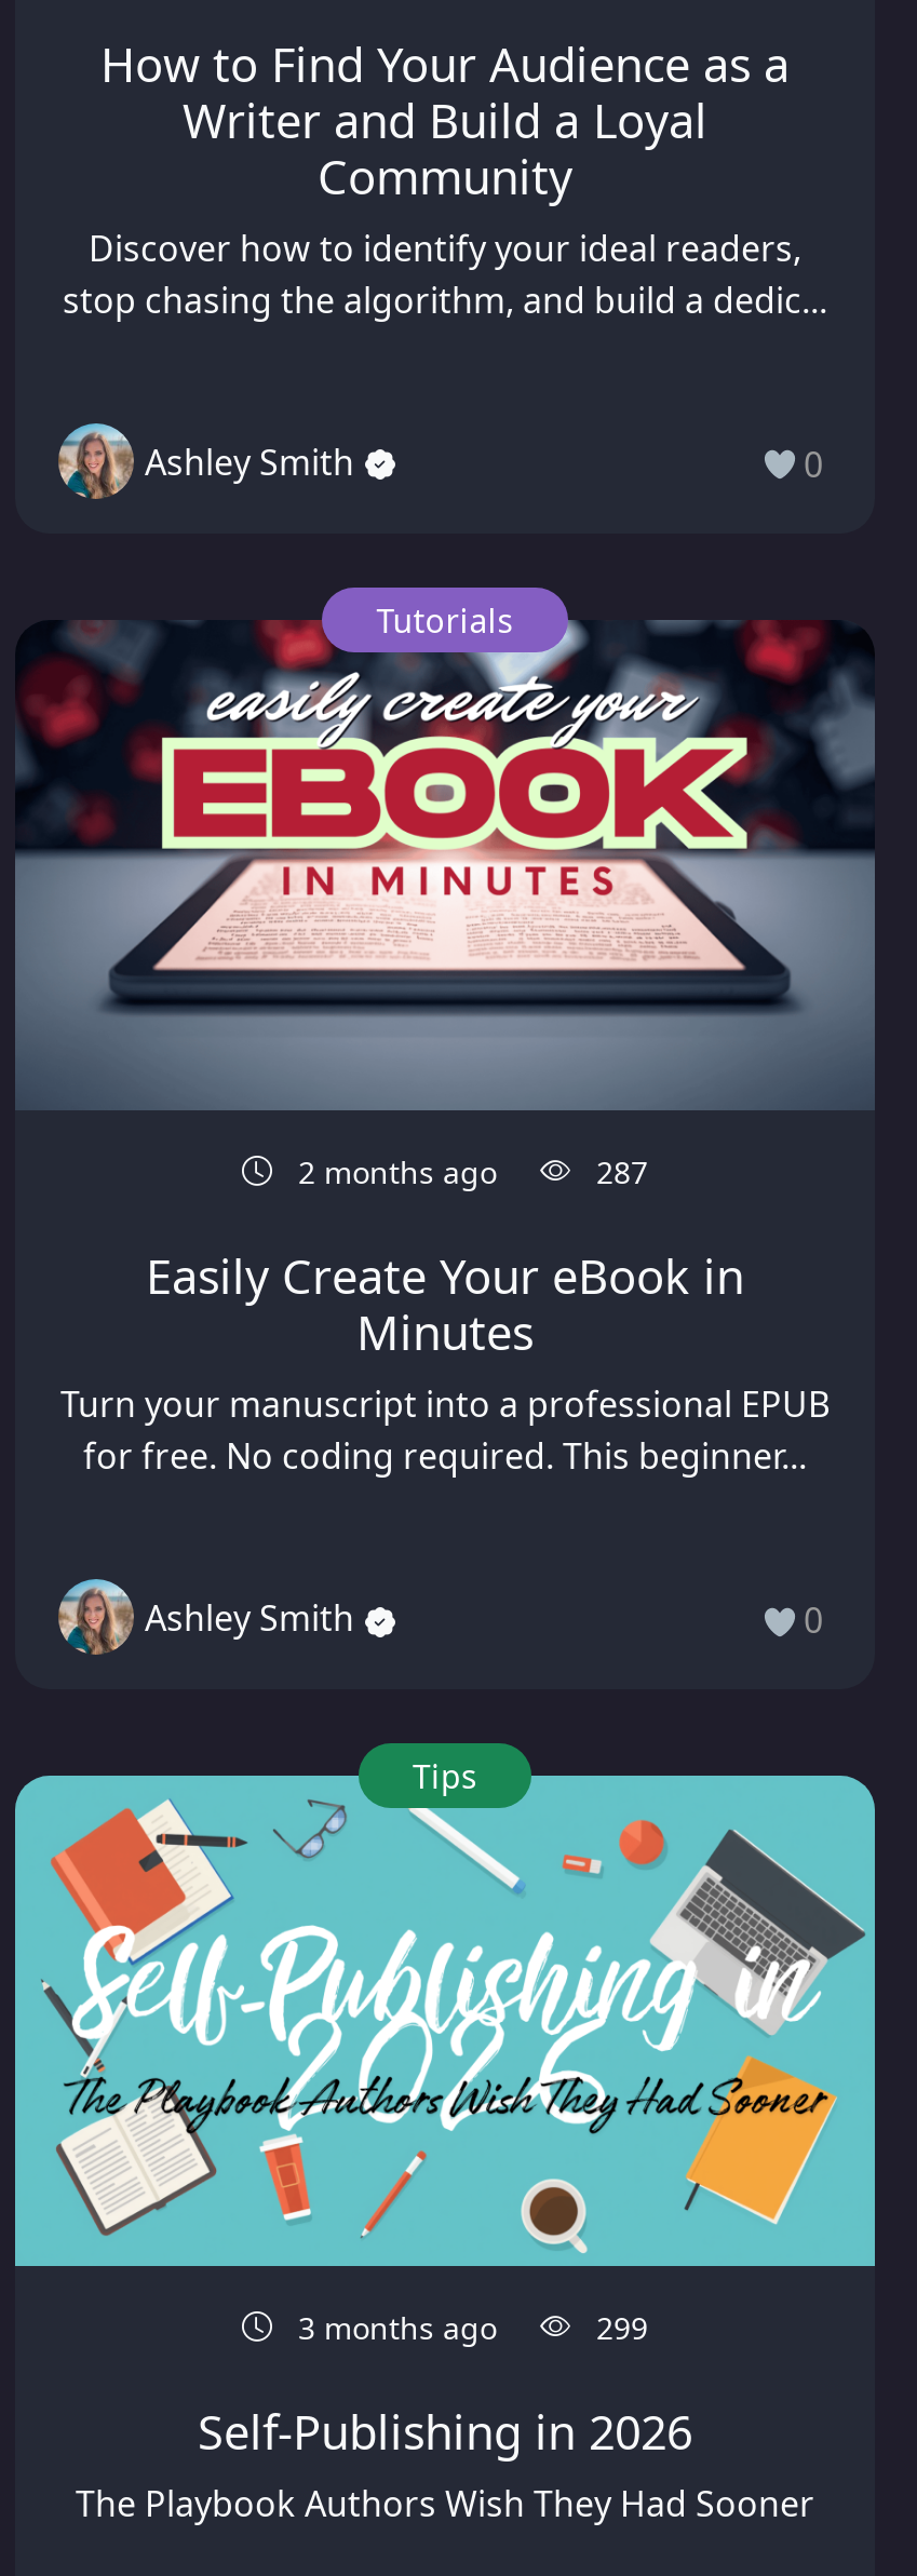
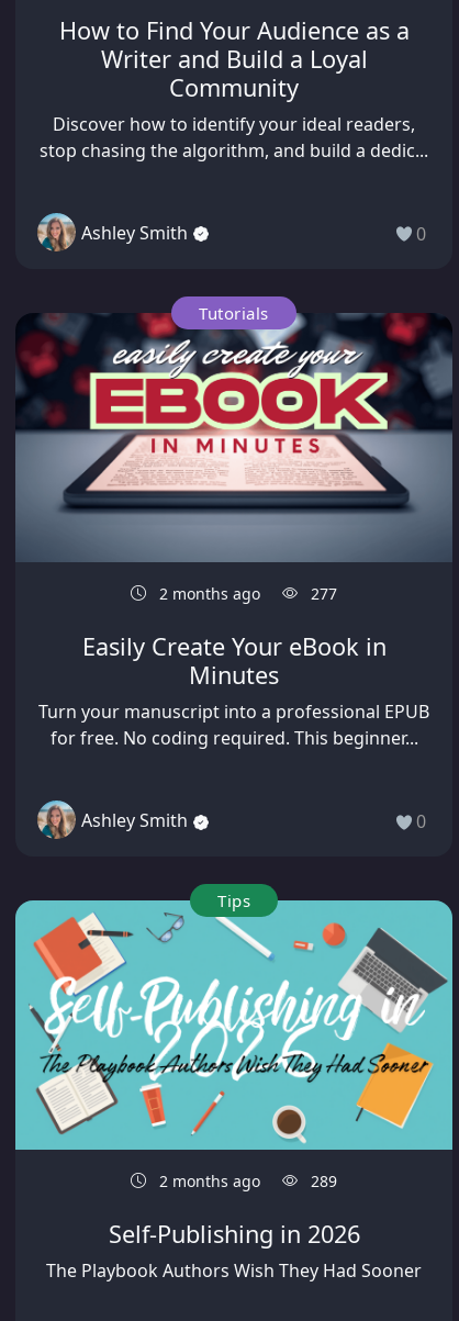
[588,1152,648,1193] 287 -> [306,584,337,604] 277
[289,2307,497,2349] 3 months ago -> [155,1171,260,1192] 2 months ago
[588,2307,648,2349] 299 -> [306,1171,337,1192] 289

